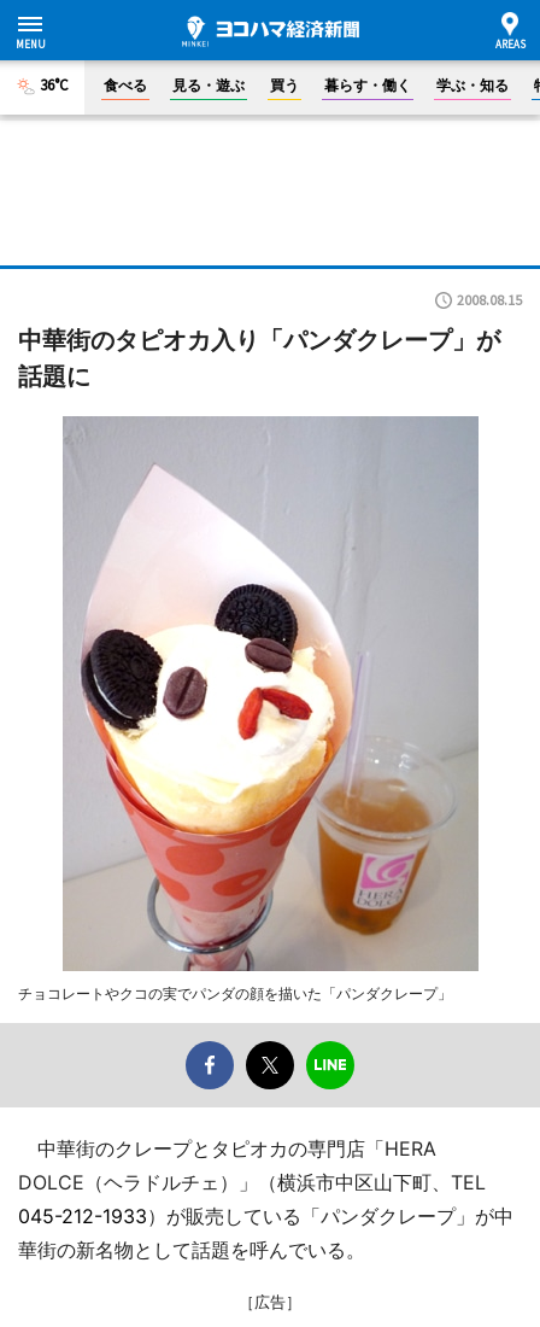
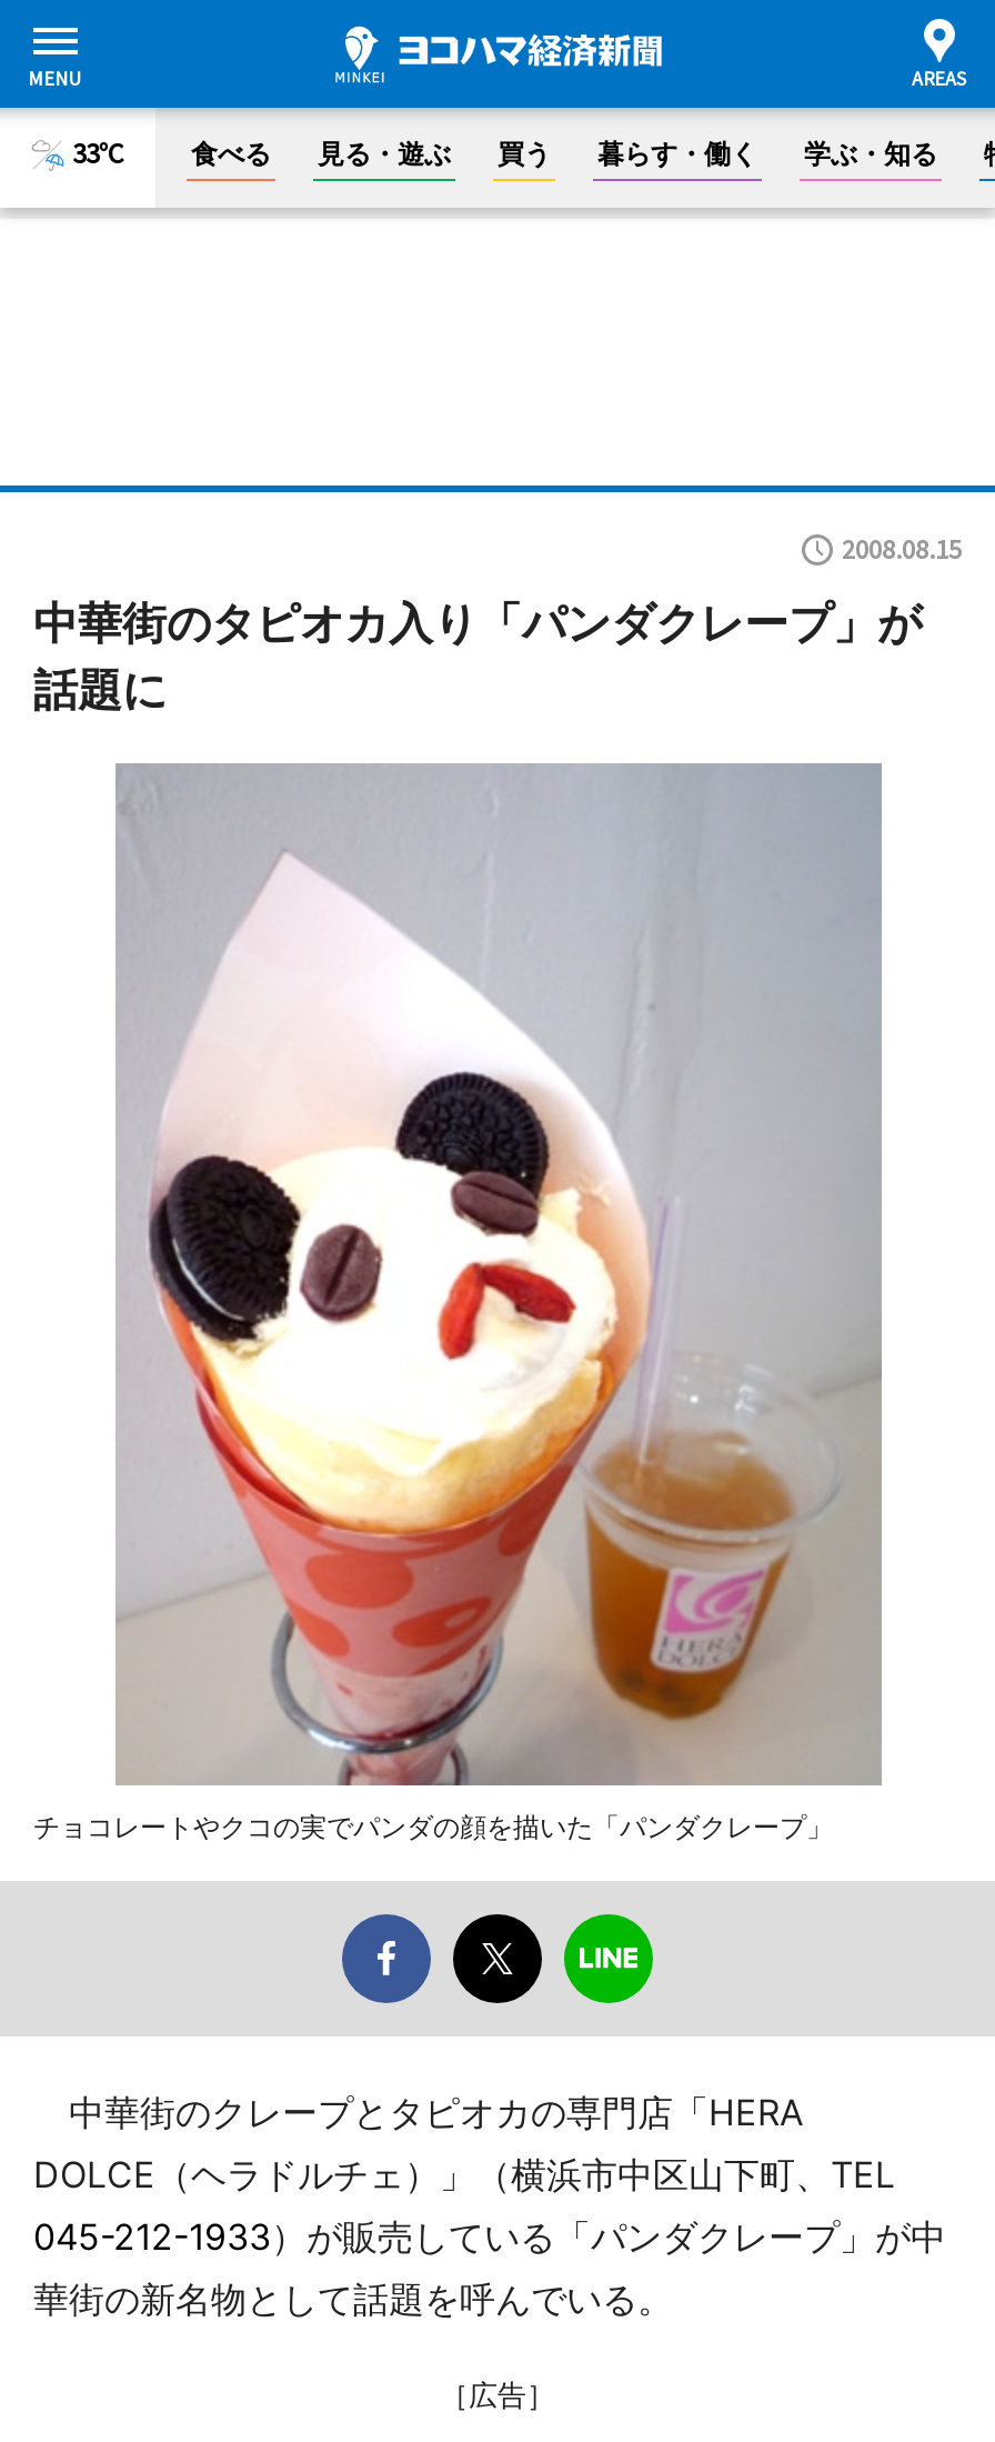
[39,75,68,96] 36°C -> [72,136,125,173] 33°C

